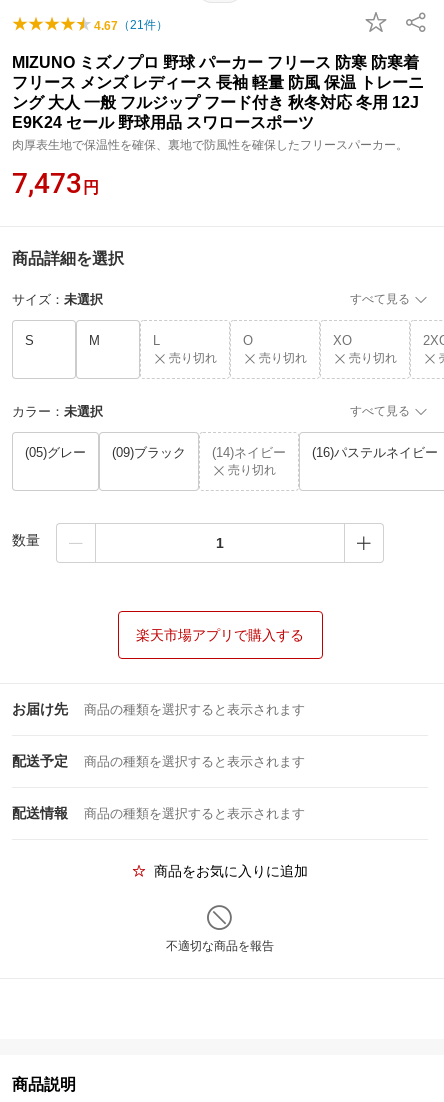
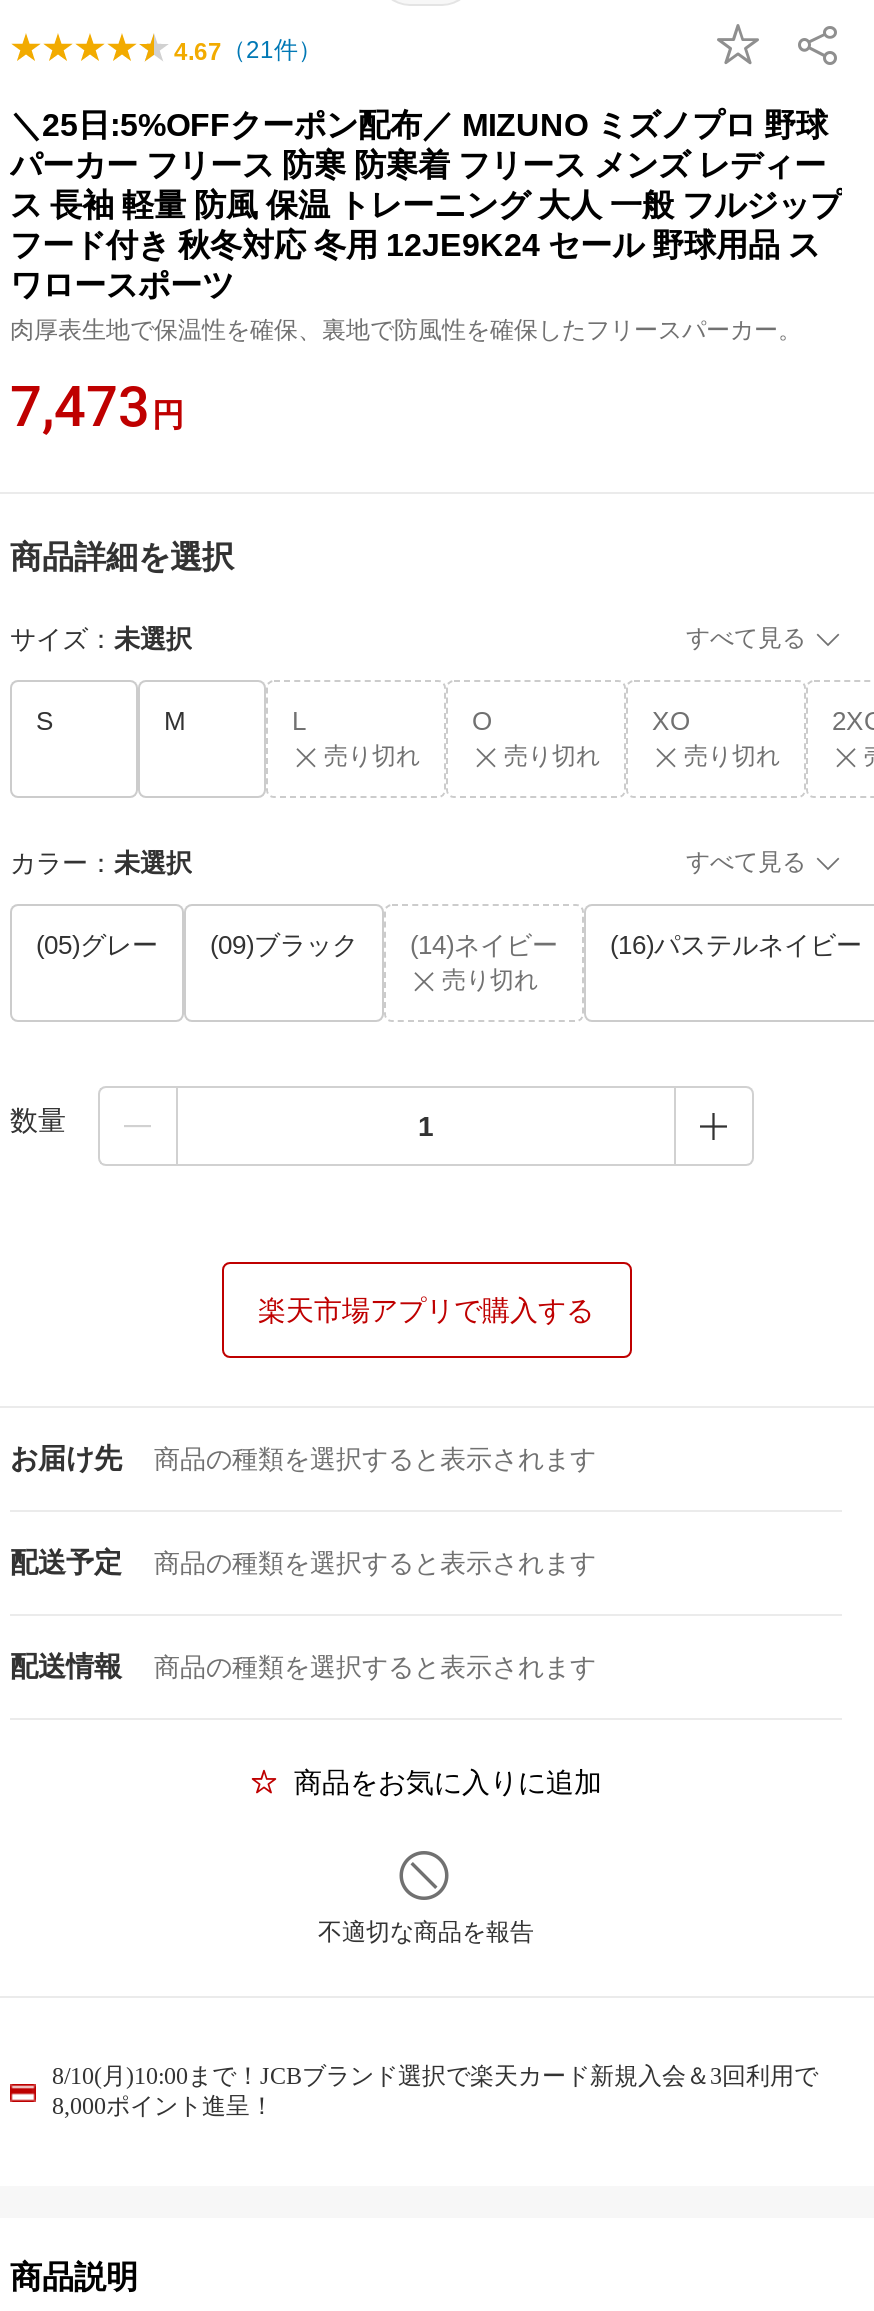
[12,54,424,131] MIZUNO ミズノプロ 野球 パーカー フリース 防寒 防寒着 | フリース メンズ レディース 長袖 軽量 防風 保温 トレーニ | ング 大人 一般 フルジップ フード付き 秋冬対応 冬用 12J | E9K24 セール 野球用品 スワロースポーツ -> [10,108,842,302] ＼25日:5%OFFクーポン配布／ MIZUNO ミズノプロ 野球 | パーカー フリース 防寒 防寒着 フリース メンズ レディー | ス 長袖 軽量 防風 保温 トレーニング 大人 一般 フルジップ | フード付き 秋冬対応 冬用 12JE9K24 セール 野球用品 ス | ワロースポーツ
none -> [52,2062,818,2120] 8/10(月)10:00まで！JCBブランド選択で楽天カード新規入会＆3回利用で | 8,000ポイント進呈！

